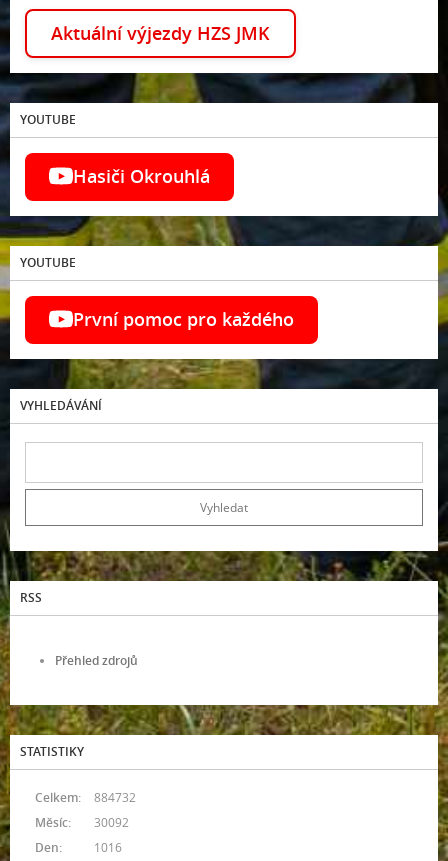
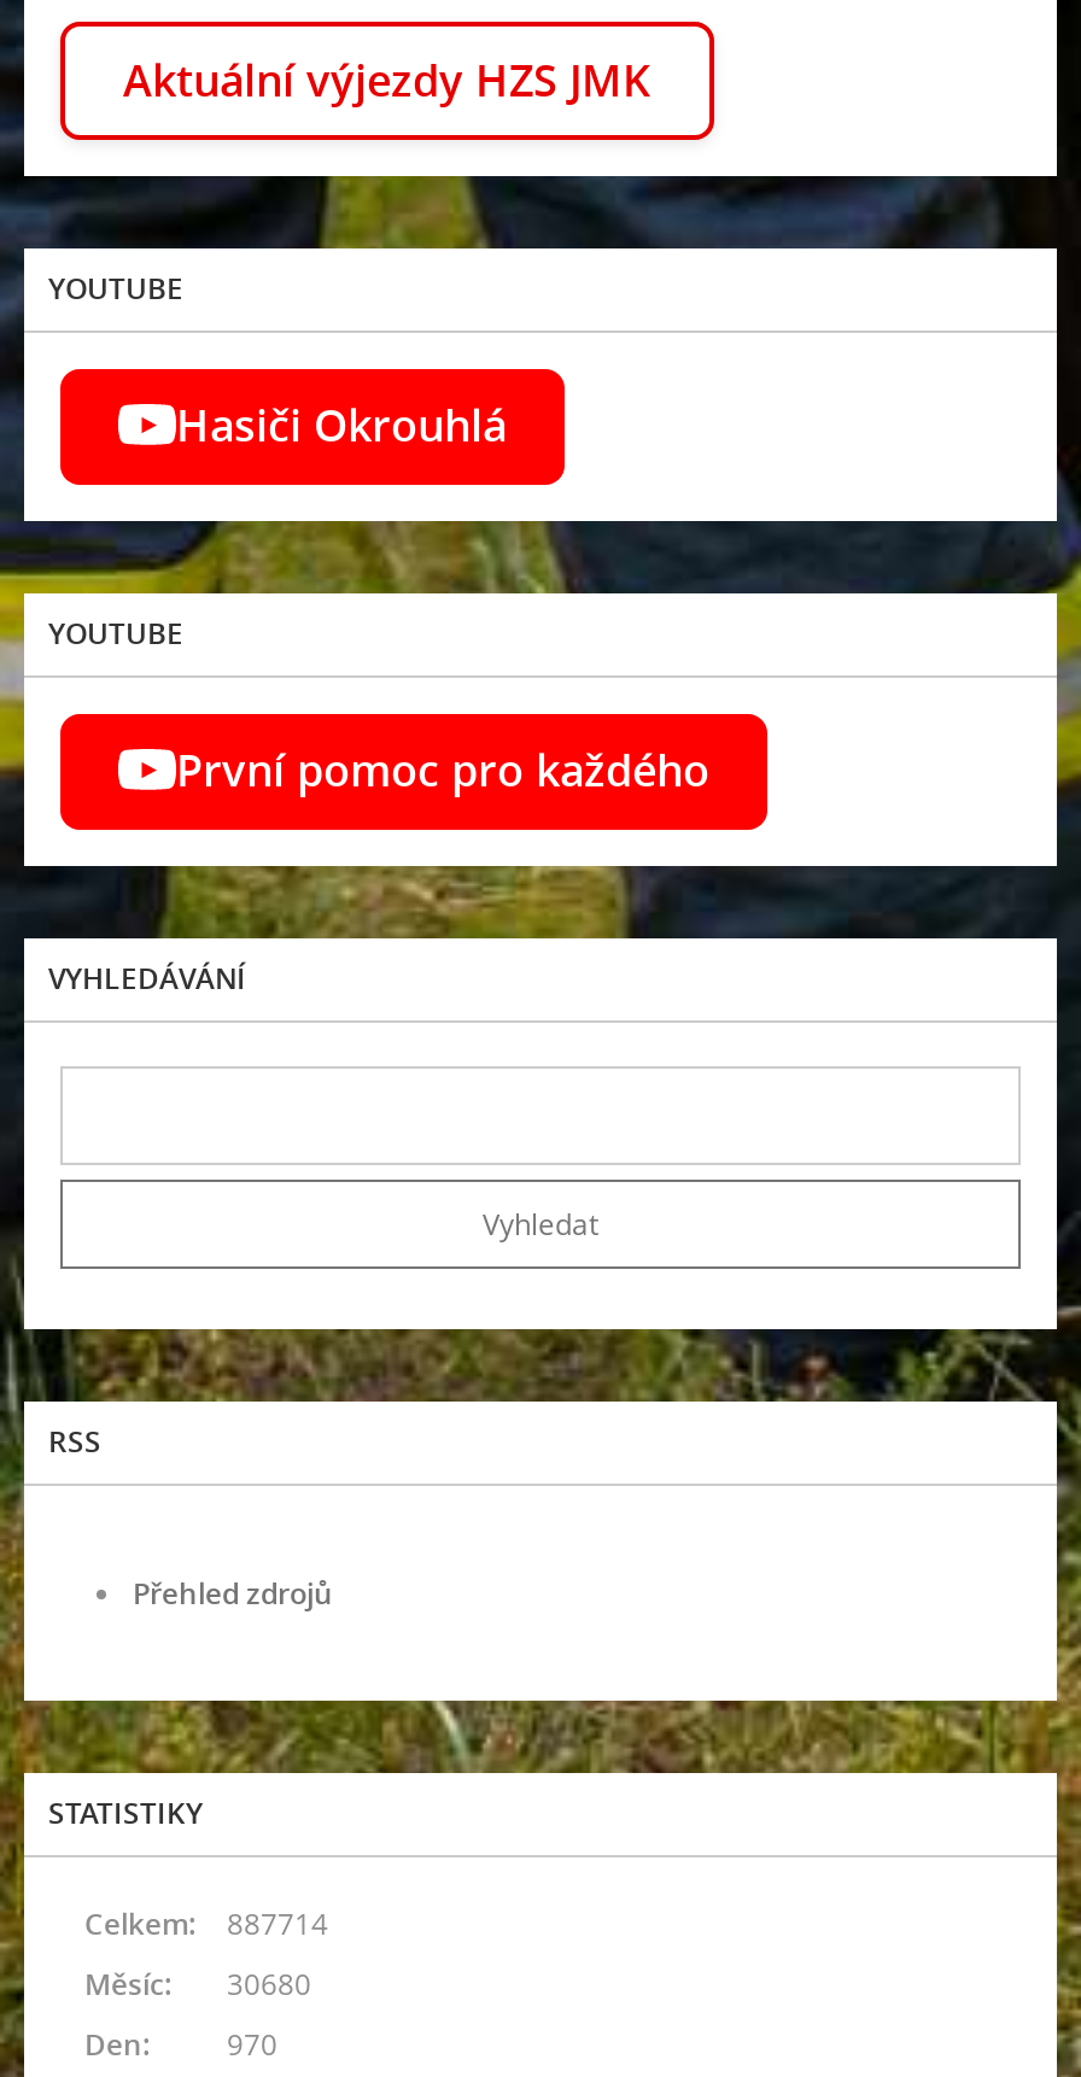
[35,788,136,805] Celkem: 884732 -> [84,1902,328,1943] Celkem: 887714
[35,813,129,830] Měsíc: 30092 -> [84,1962,311,2003] Měsíc: 30680
[35,838,122,855] Den: 1016 -> [84,2023,277,2064] Den: 970

